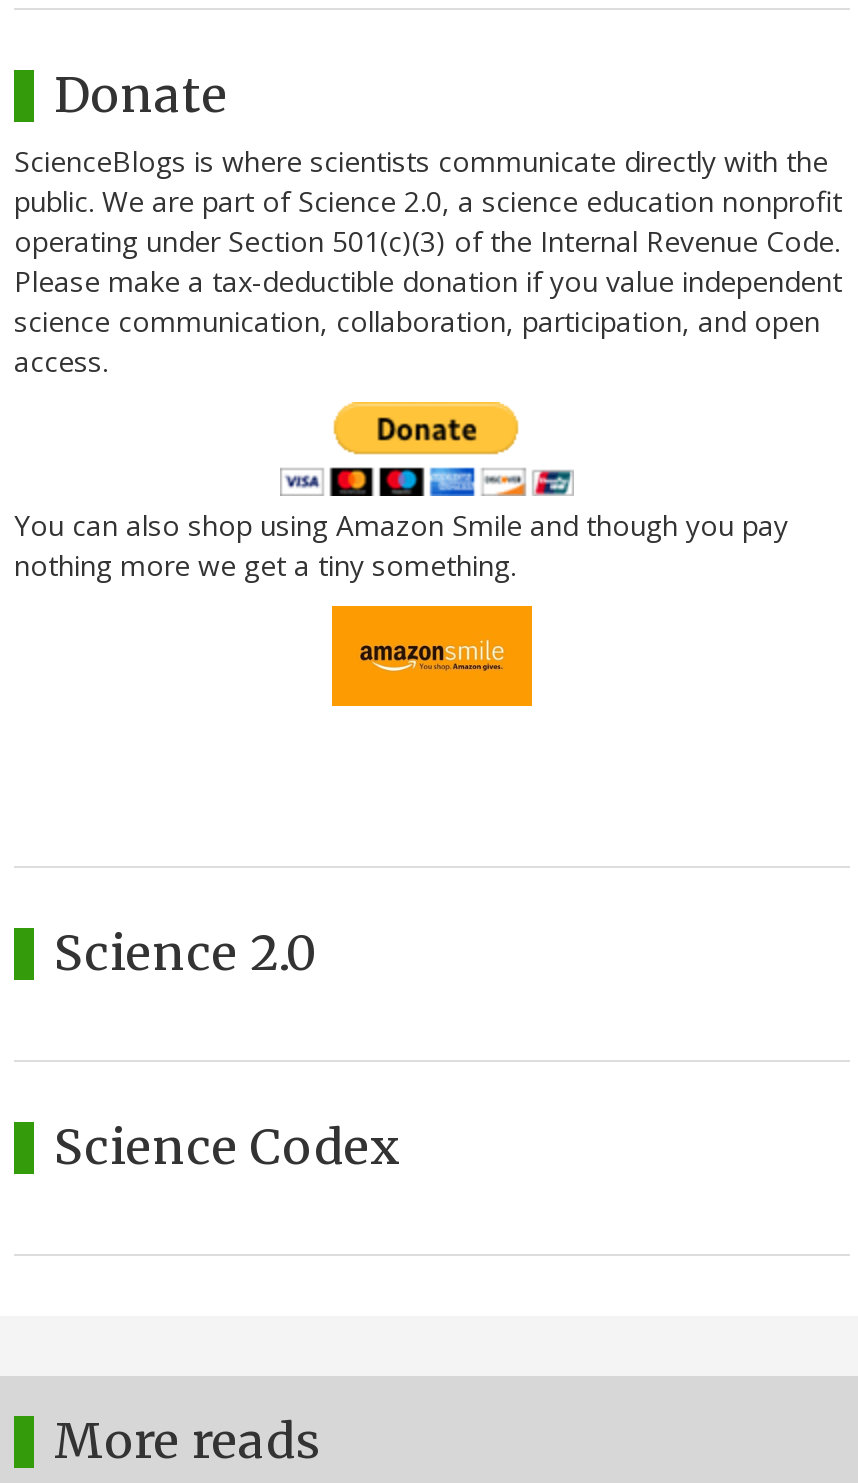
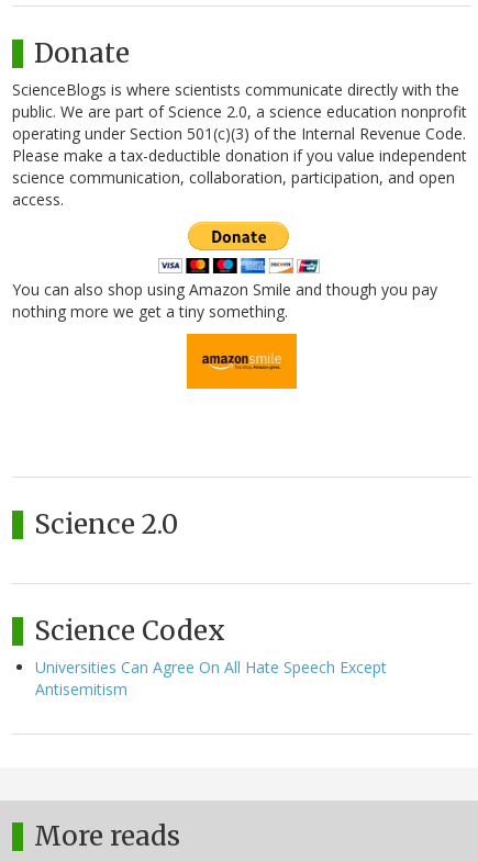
none -> [35,656,387,699] Universities Can Agree On All Hate Speech Except | Antisemitism

